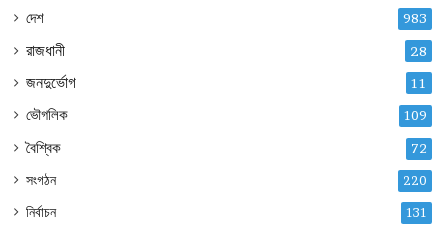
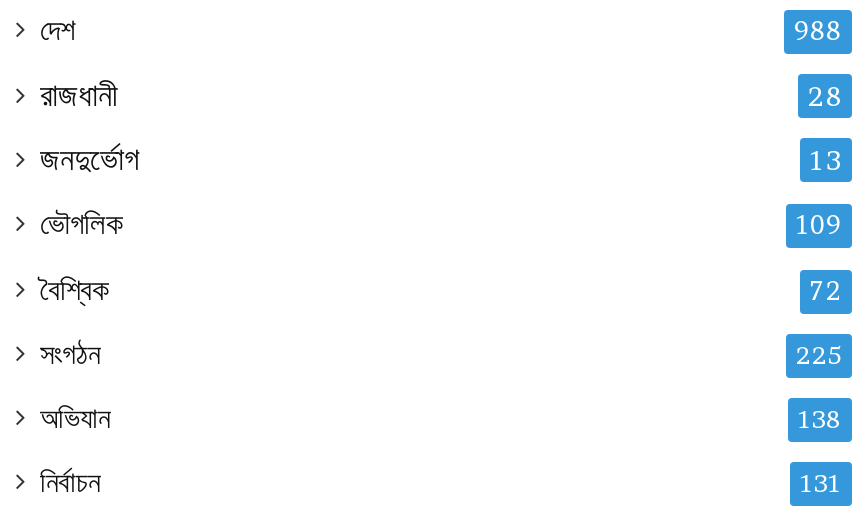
[403,11,427,26] 983 -> [794,16,842,46] 988
[411,75,427,91] 11 -> [810,144,842,176] 13
[403,173,427,188] 220 -> [40,340,842,436] 225 | অভিযান | 138

